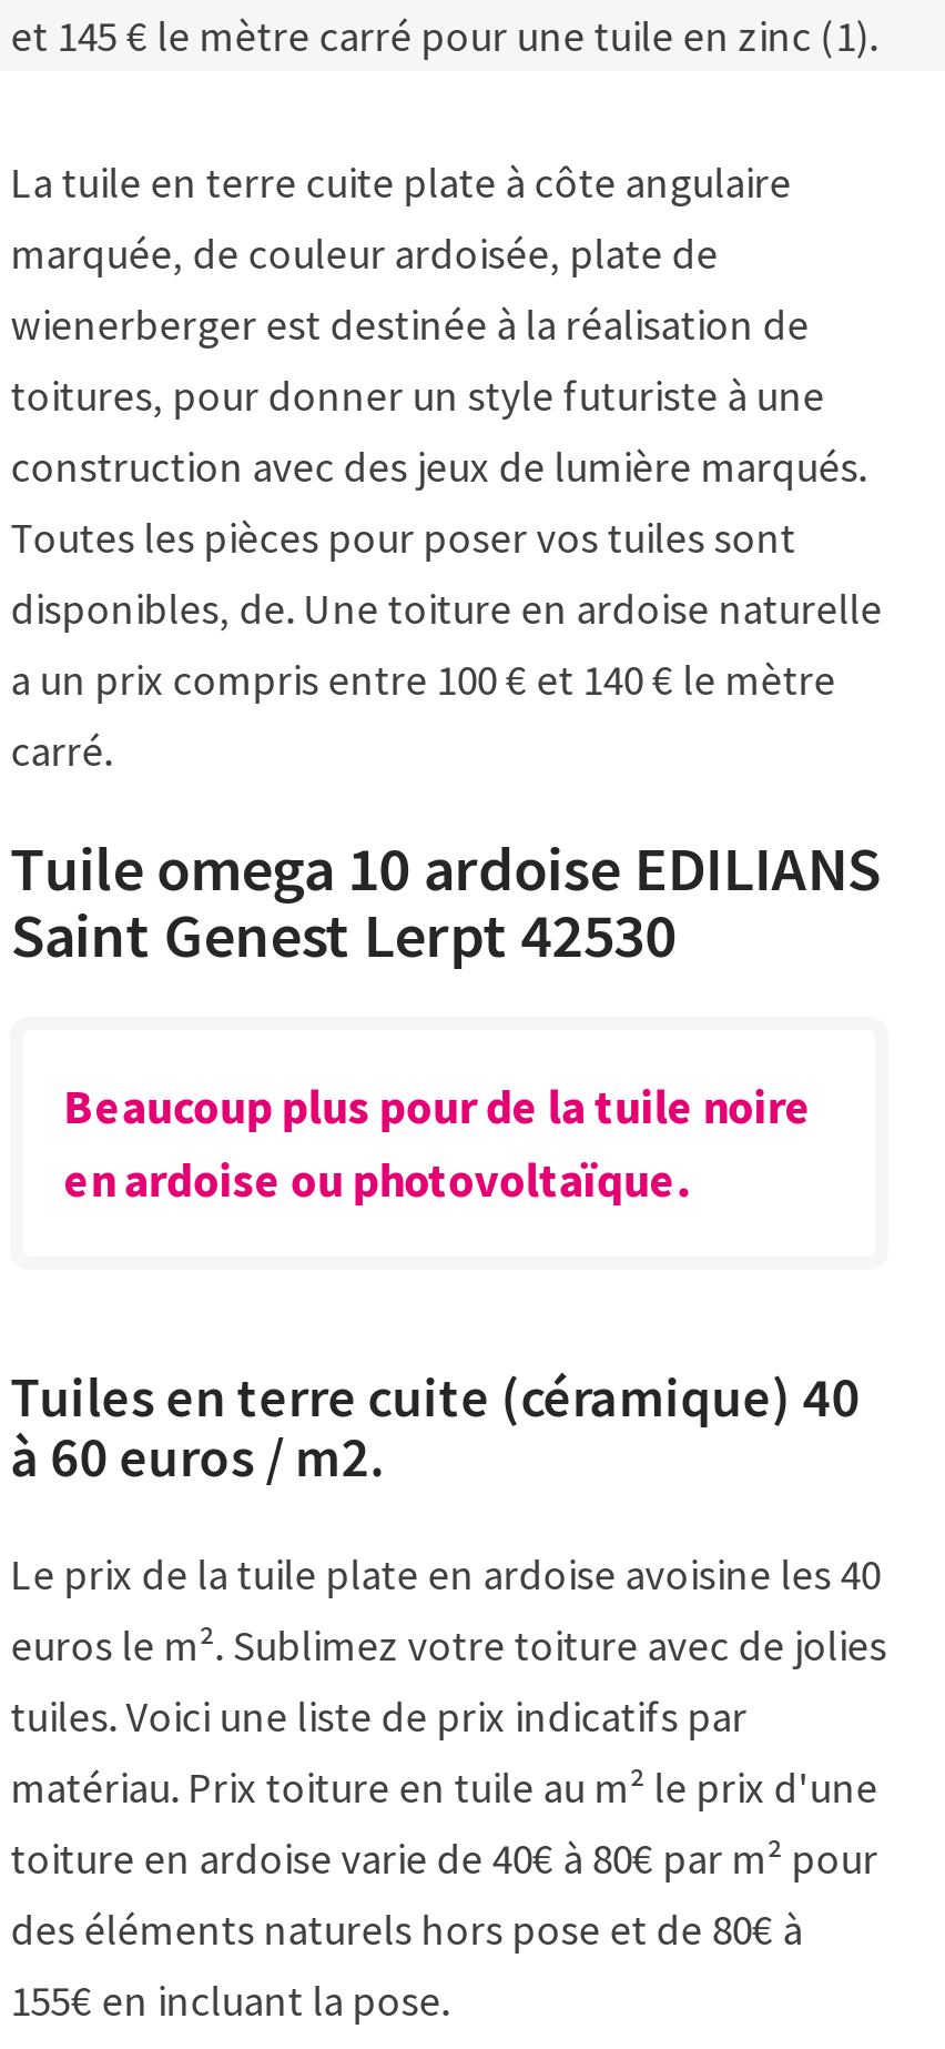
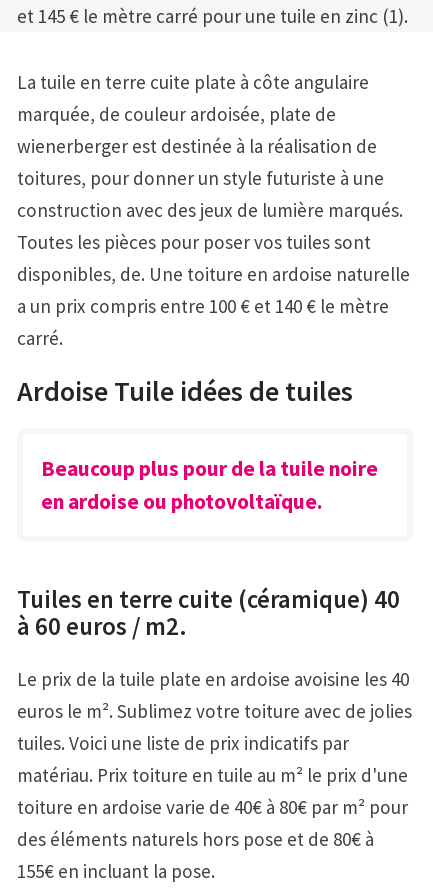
[11,828,880,974] Tuile omega 10 ardoise EDILIANS | Saint Genest Lerpt 42530 -> [17,373,353,409] Ardoise Tuile idées de tuiles

